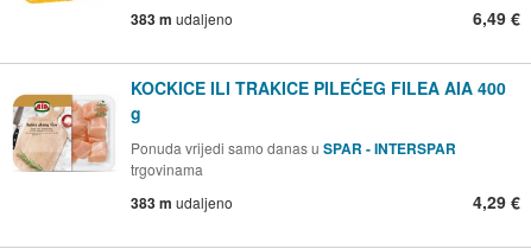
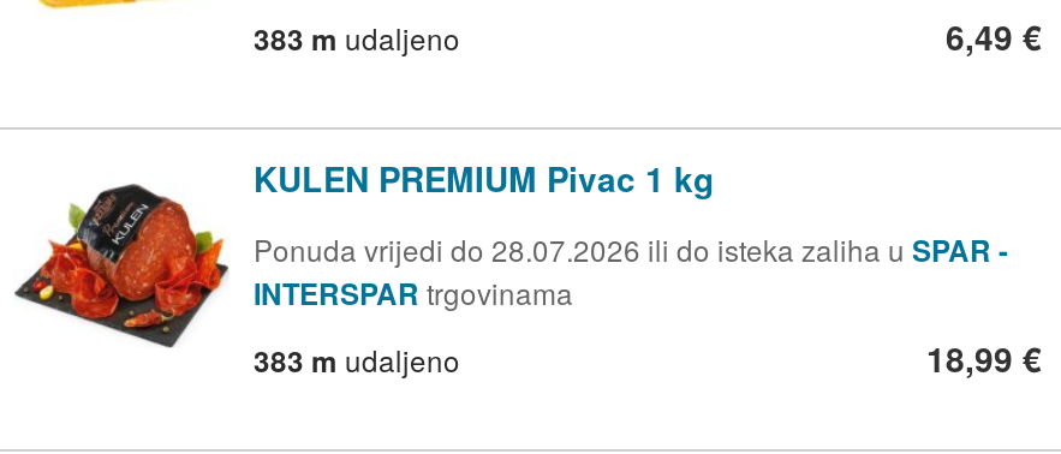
[11,76,506,173] [image] | KOCKICE ILI TRAKICE PILEĆEG FILEA AIA 400 | g -> [16,153,715,348] [image] | KULEN PREMIUM Pivac 1 kg
[131,137,456,179] Ponuda vrijedi samo danas u SPAR - INTERSPAR | trgovinama -> [254,228,1008,314] Ponuda vrijedi do 28.07.2026 ili do isteka zaliha u SPAR - | INTERSPAR trgovinama
[473,189,520,213] 4,29 € -> [926,333,1042,381] 18,99 €

